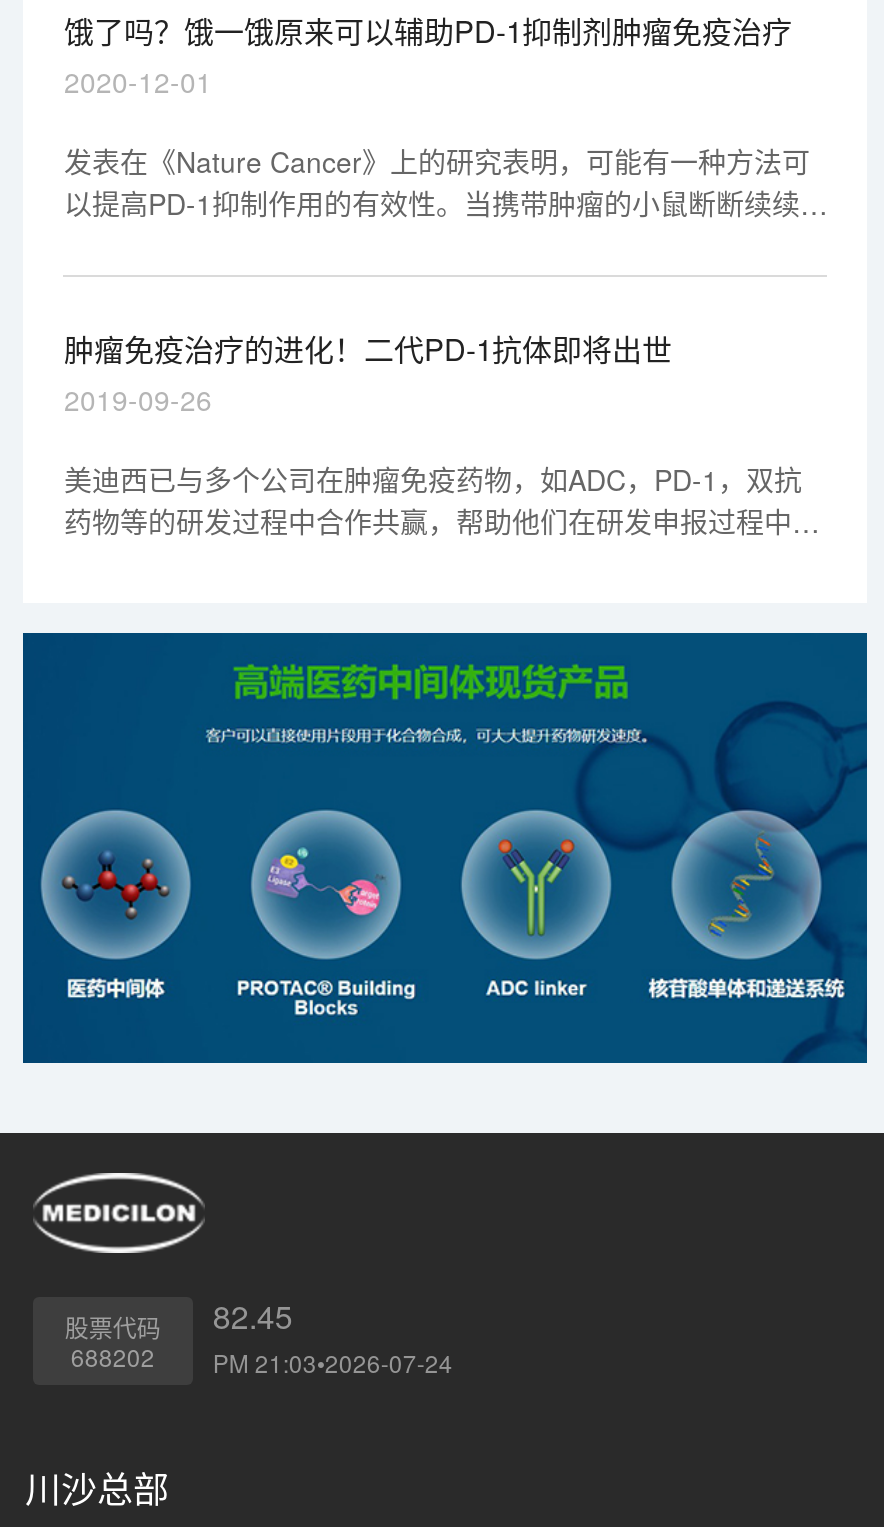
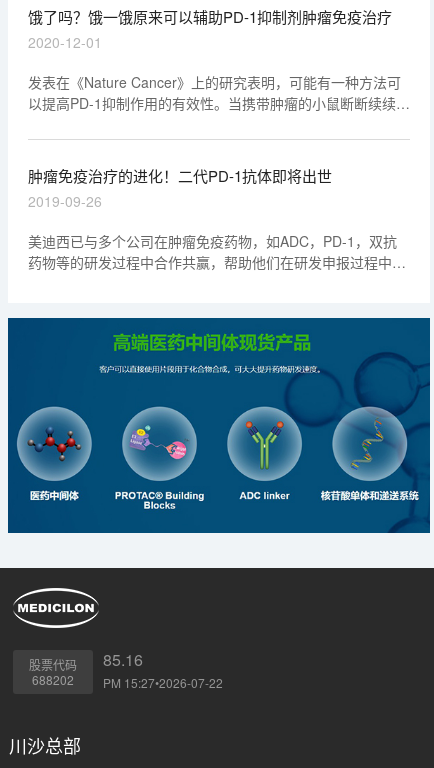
[65,1293,293,1342] 股票代码 82.45 -> [29,648,143,673] 股票代码 85.16
[71,1338,453,1379] 688202 PM 21:03•2026-07-24 -> [32,671,223,691] 688202 PM 15:27•2026-07-22

